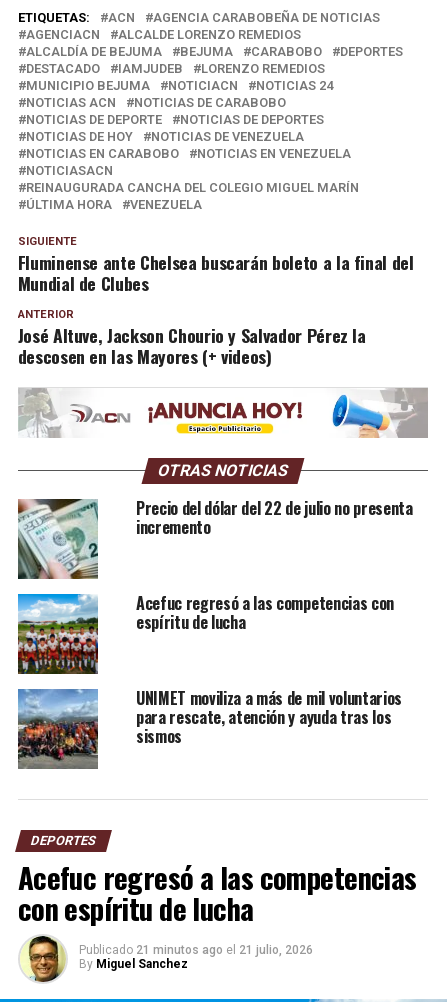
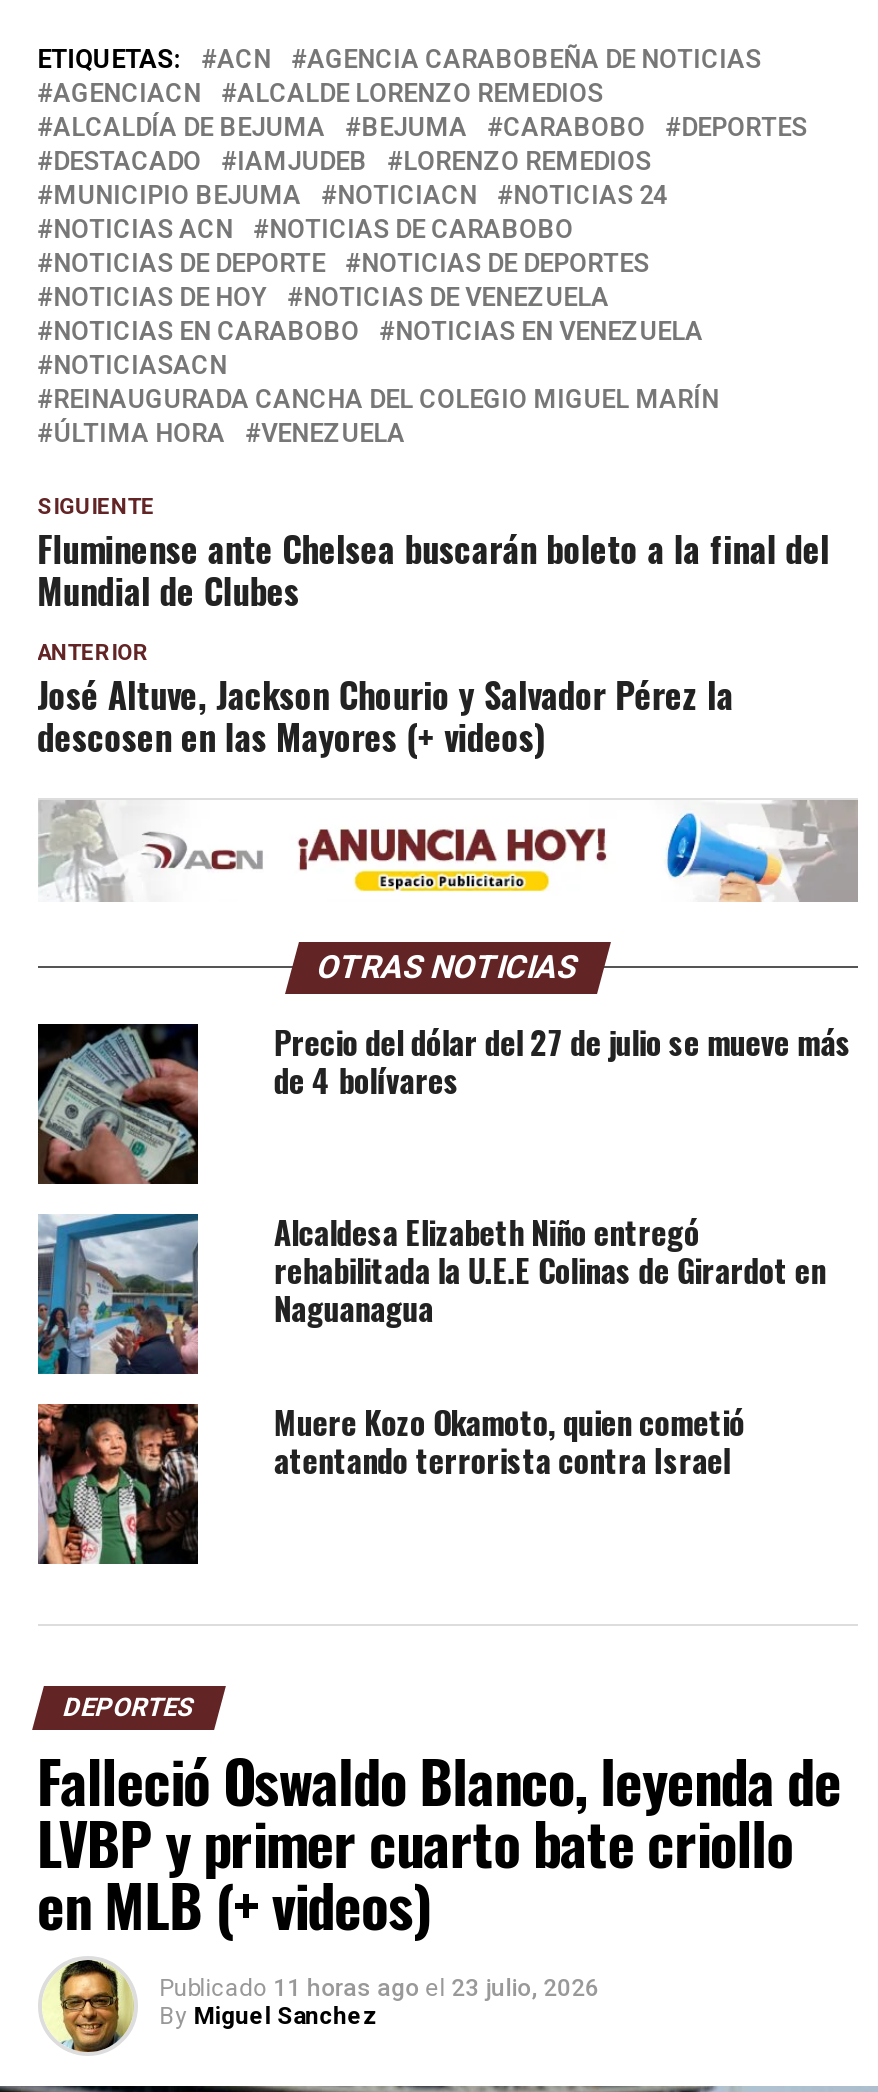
[17,496,413,580] [image] | Precio del dólar del 22 de julio no presenta | incremento -> [36,1019,851,1186] [image] | Precio del dólar del 27 de julio se mueve más | de 4 bolívares
[17,591,394,675] [image] | Acefuc regresó a las competencias con | espíritu de lucha -> [36,1209,826,1376] [image] | Alcaldesa Elizabeth Niño entregó | rehabilitada la U.E.E Colinas de Girardot en | Naguanagua
[17,686,402,770] [image] | UNIMET moviliza a más de mil voluntarios | para rescate, atención y ayuda tras los | sismos -> [36,1399,745,1566] [image] | Muere Kozo Okamoto, quien cometió | atentando terrorista contra Israel
[18,856,417,957] Acefuc regresó a las competencias | con espíritu de lucha | Publicado 21 minutos ago el 21 julio, 2026 -> [37,1739,841,2003] Falleció Oswaldo Blanco, leyenda de | LVBP y primer cuarto bate criollo | en MLB (+ videos) | Publicado 11 horas ago el 23 julio, 2026

